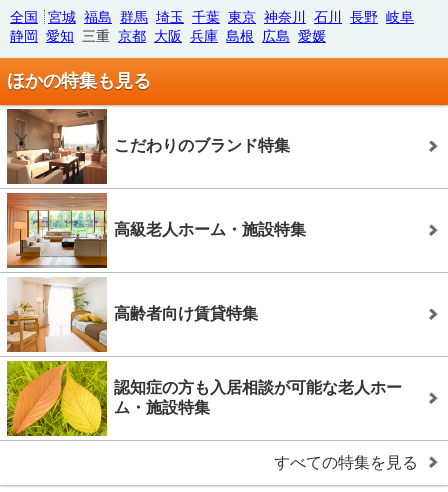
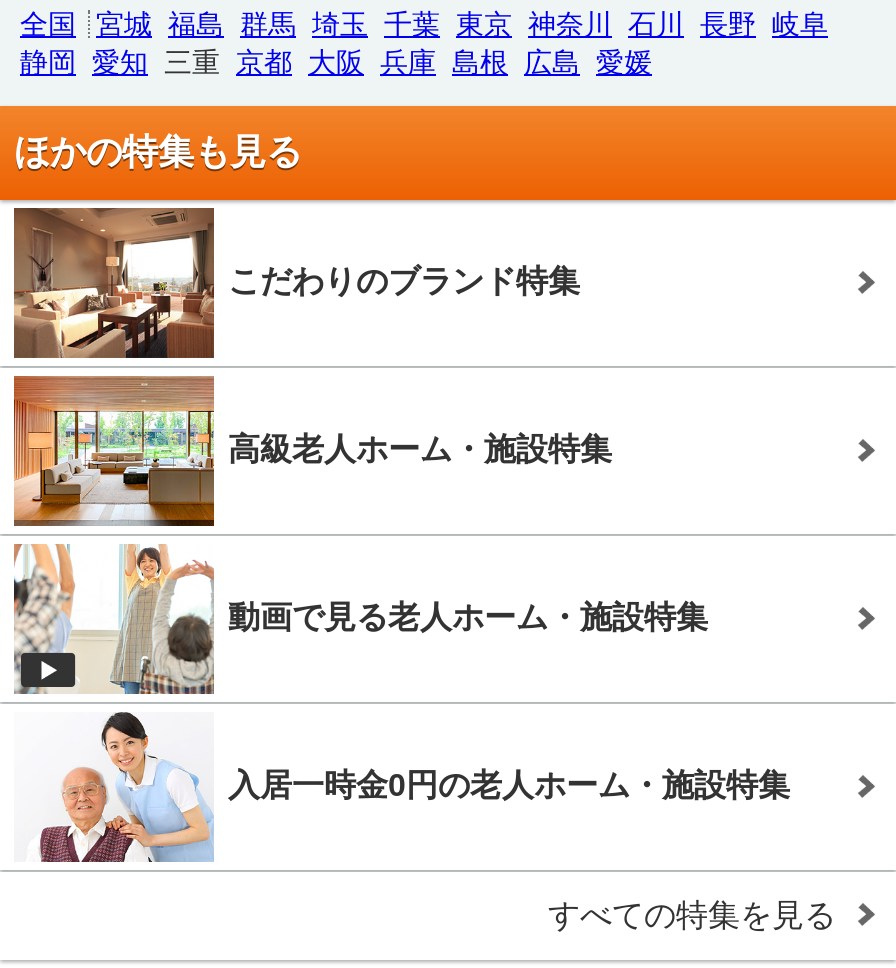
[6,277,258,353] [image] | 高齢者向け賃貸特集 -> [12,544,708,696] [image] | 動画で見る老人ホーム・施設特集
[6,360,402,437] [image] | 認知症の方も入居相談が可能な老人ホー | ム・施設特集 -> [14,710,790,864] [image] | 入居一時金0円の老人ホーム・施設特集

